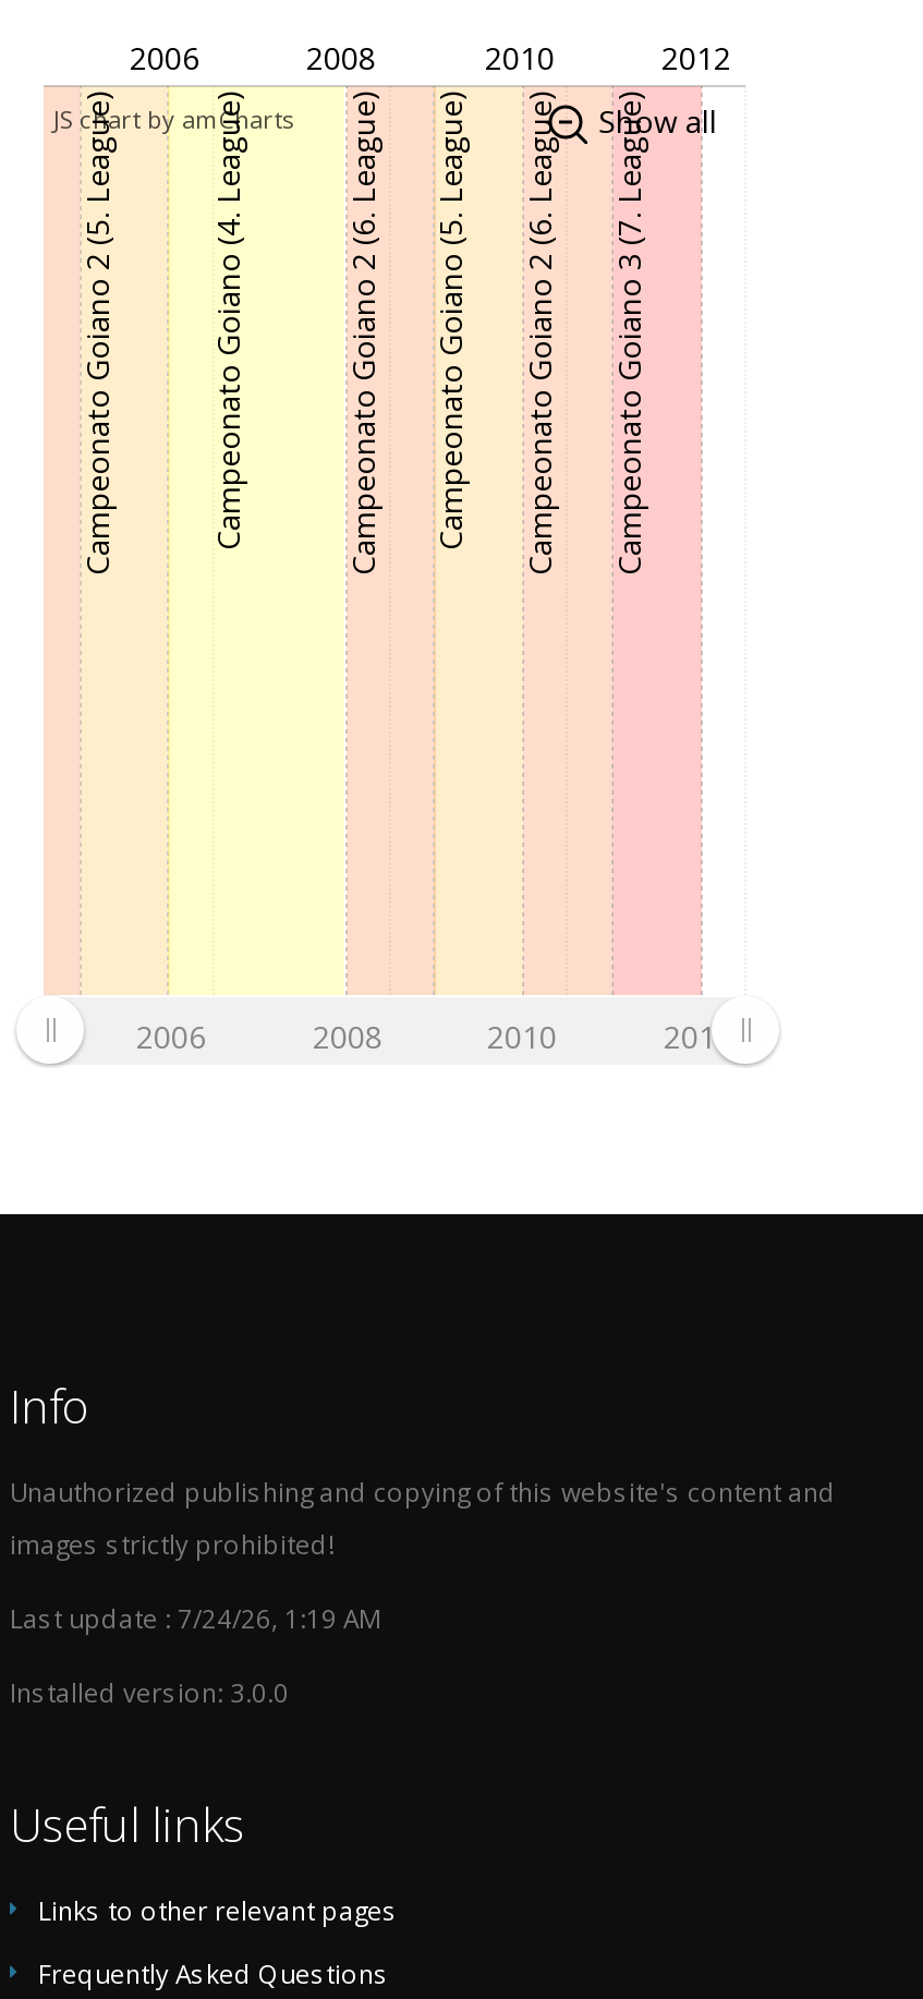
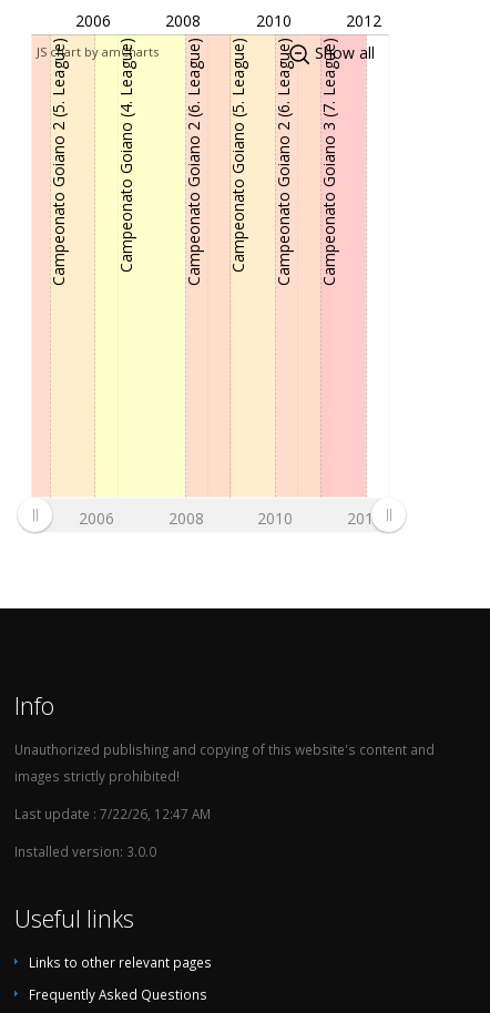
[10,1600,380,1635] Last update : 7/24/26, 1:19 AM -> [14,805,211,822] Last update : 7/22/26, 12:47 AM

